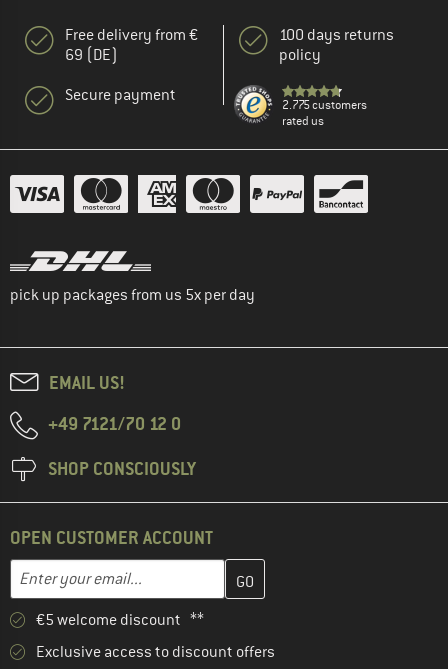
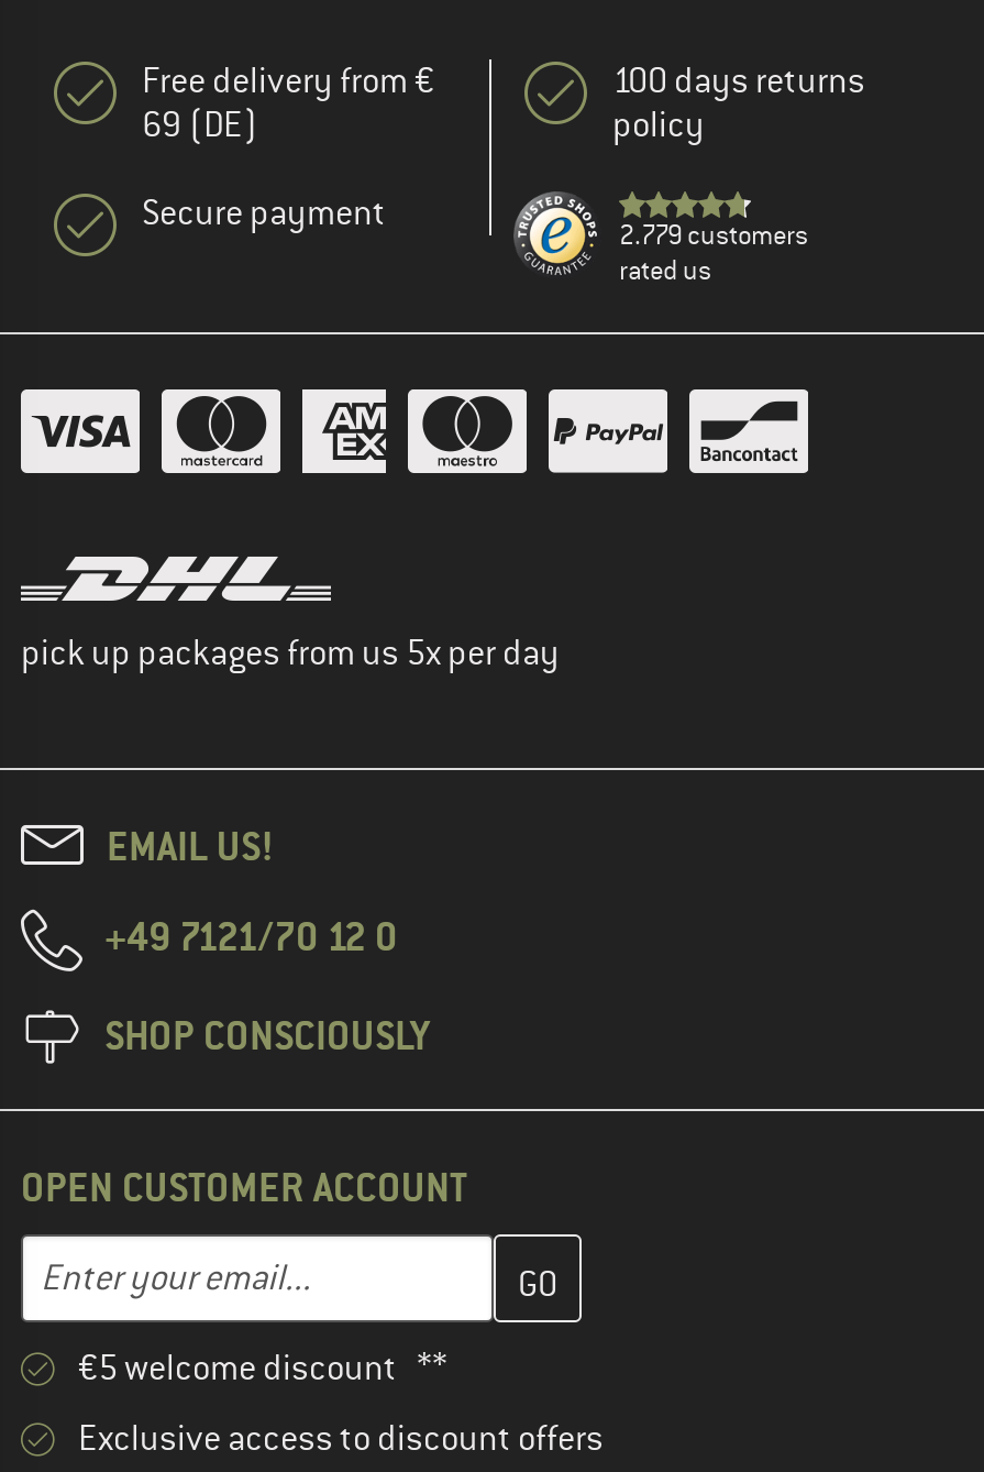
[282,97,367,113] 2.775 customers -> [619,218,808,253] 2.779 customers

